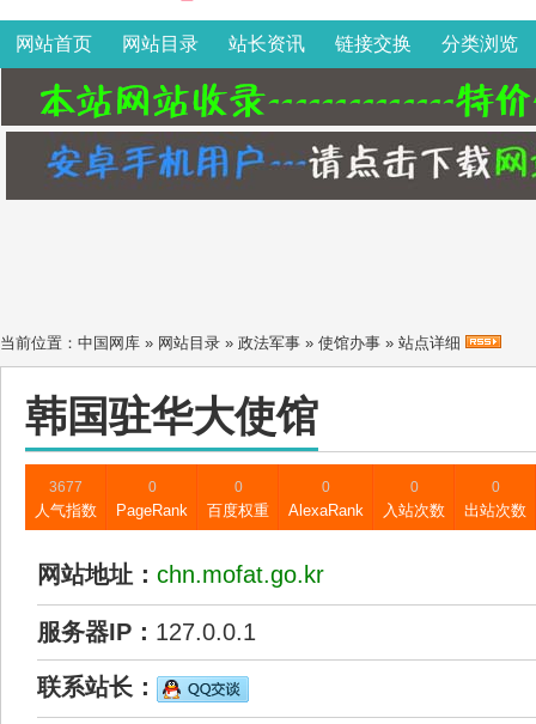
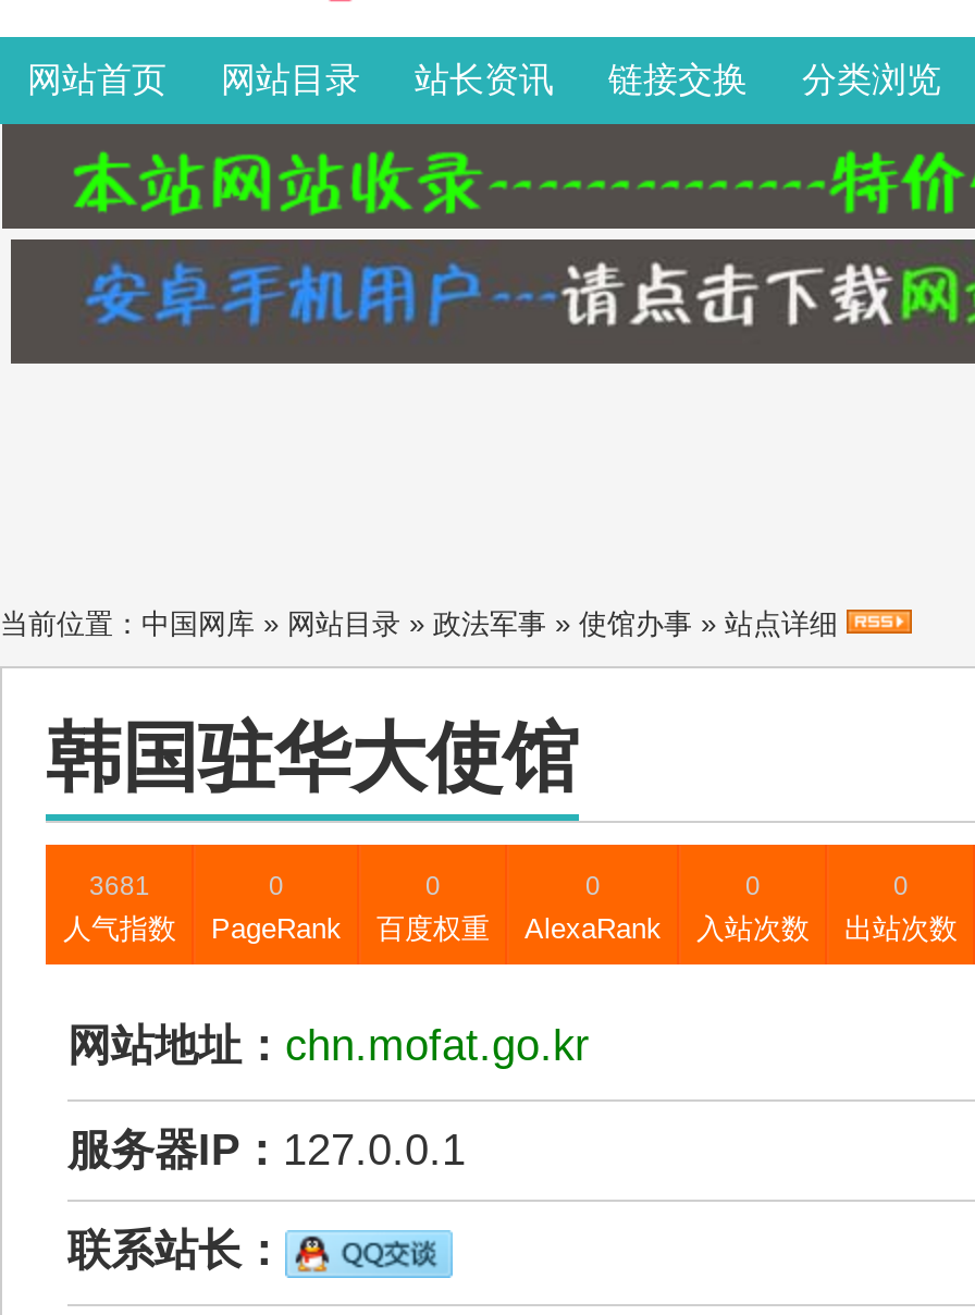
[49,479,83,495] 3677 -> [89,871,150,901] 3681

